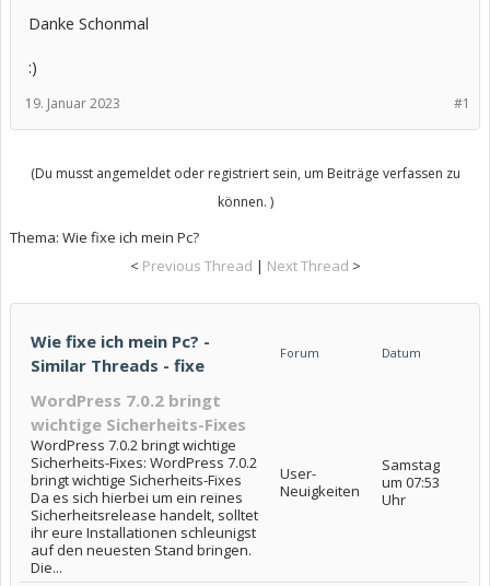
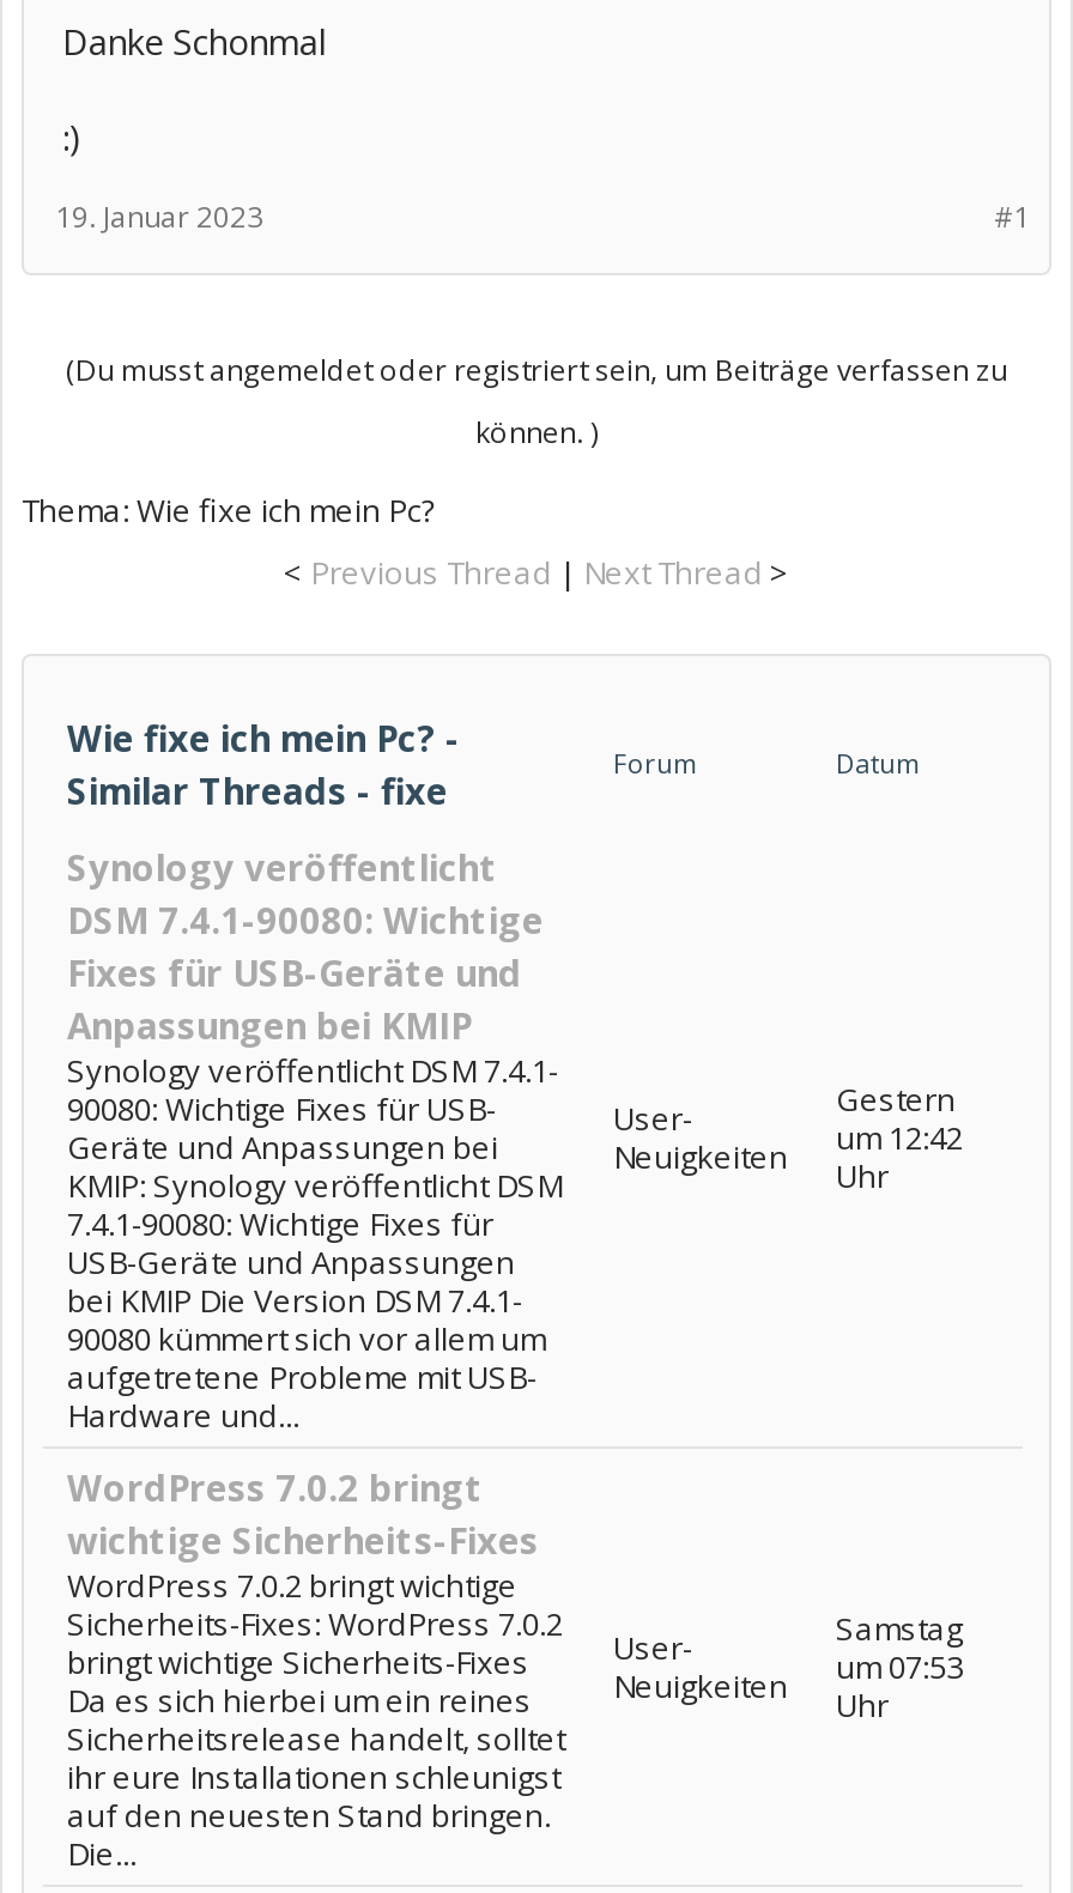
none -> [67,843,563,1437] Synology veröffentlicht | DSM 7.4.1-90080: Wichtige | Fixes für USB-Geräte und | Anpassungen bei KMIP | Synology veröffentlicht DSM 7.4.1- | 90080: Wichtige Fixes für USB- | Geräte und Anpassungen bei | KMIP: Synology veröffentlicht DSM | 7.4.1-90080: Wichtige Fixes für | USB-Geräte und Anpassungen | bei KMIP Die Version DSM 7.4.1- | 90080 kümmert sich vor allem um | aufgetretene Probleme mit USB- | Hardware und...
none -> [613,1097,788,1178] User- | Neuigkeiten
none -> [836,1078,963,1197] Gestern | um 12:42 | Uhr

